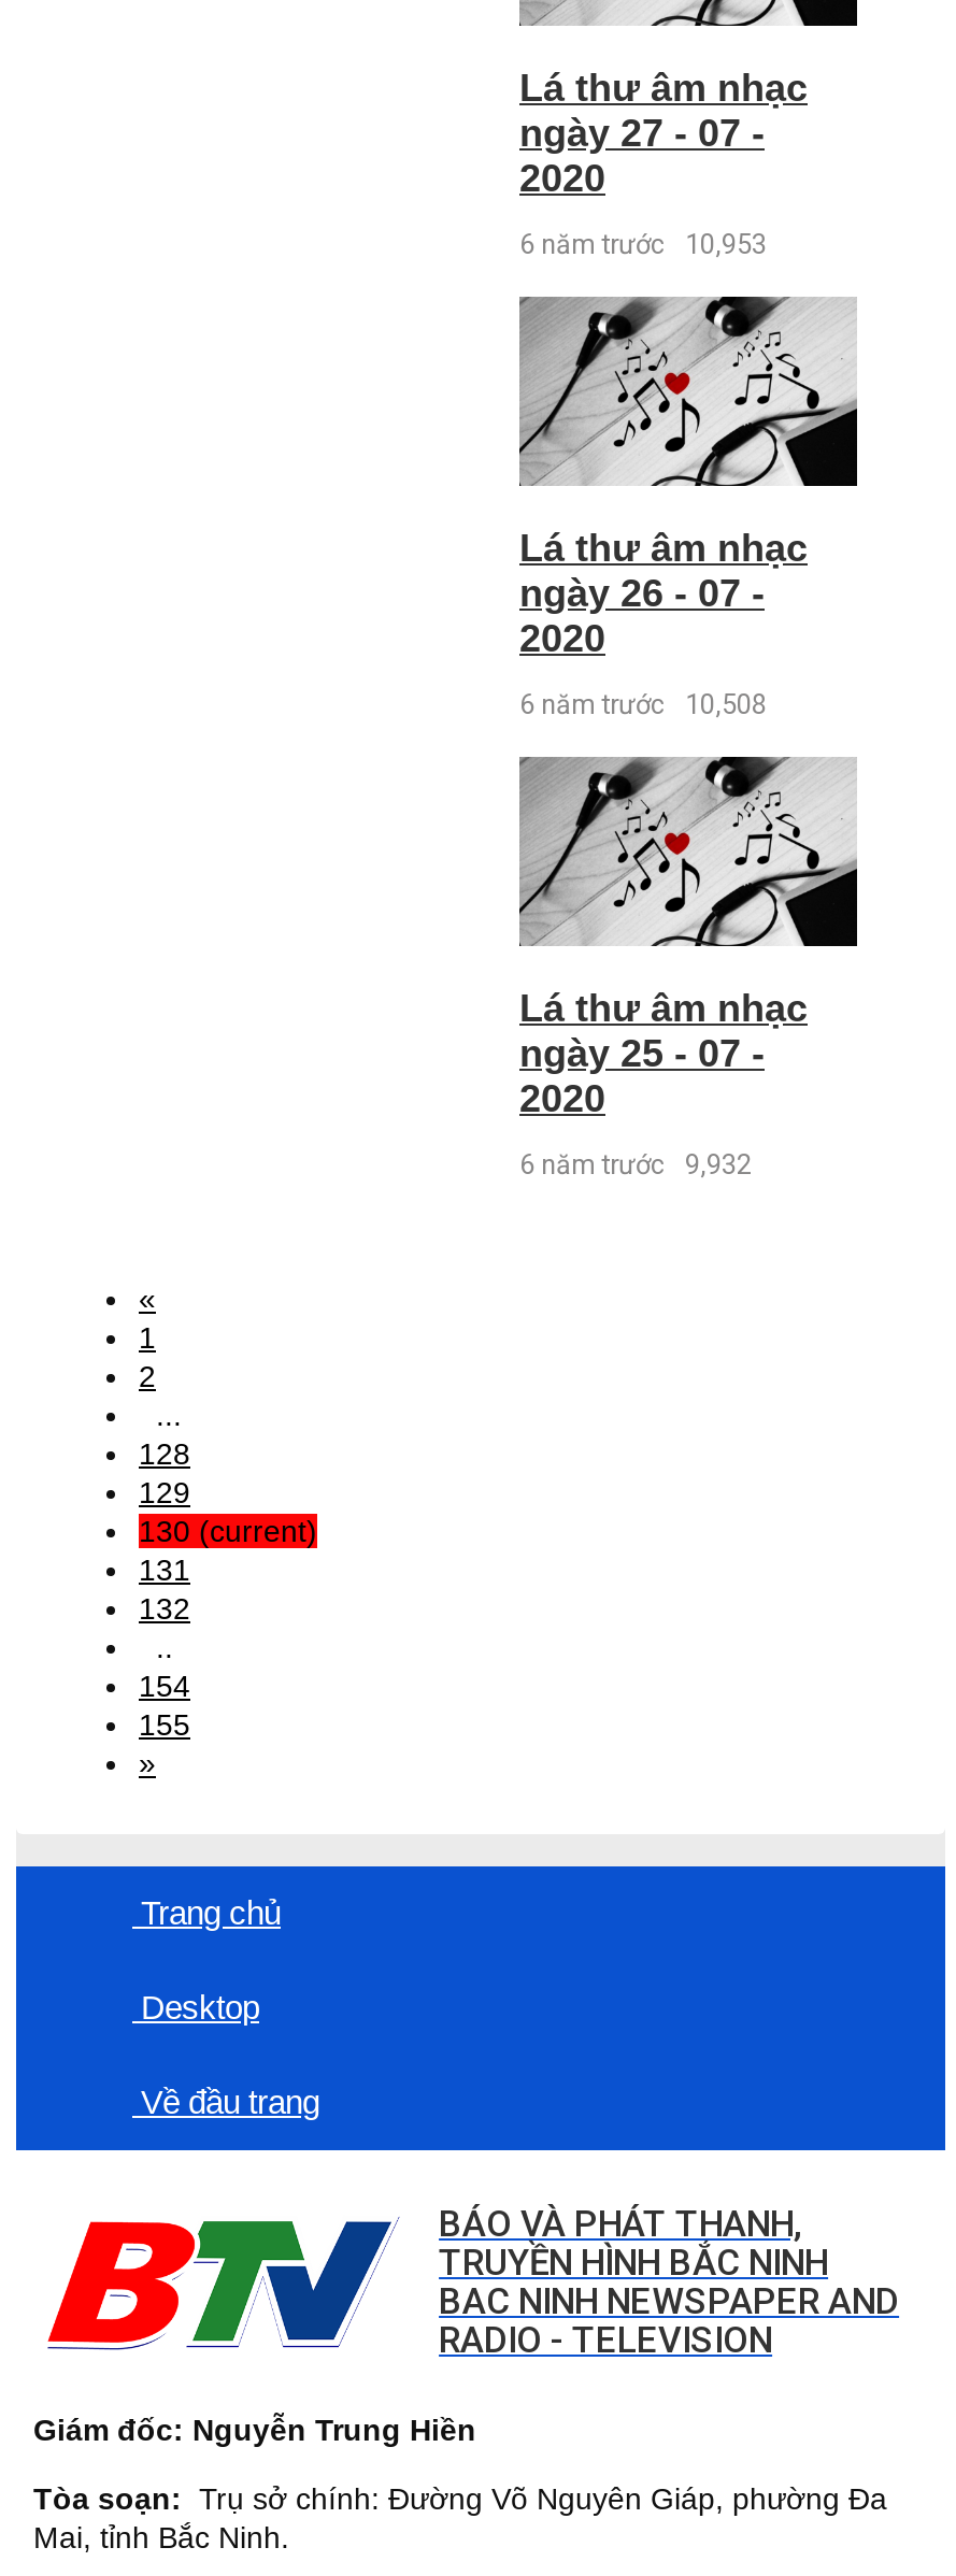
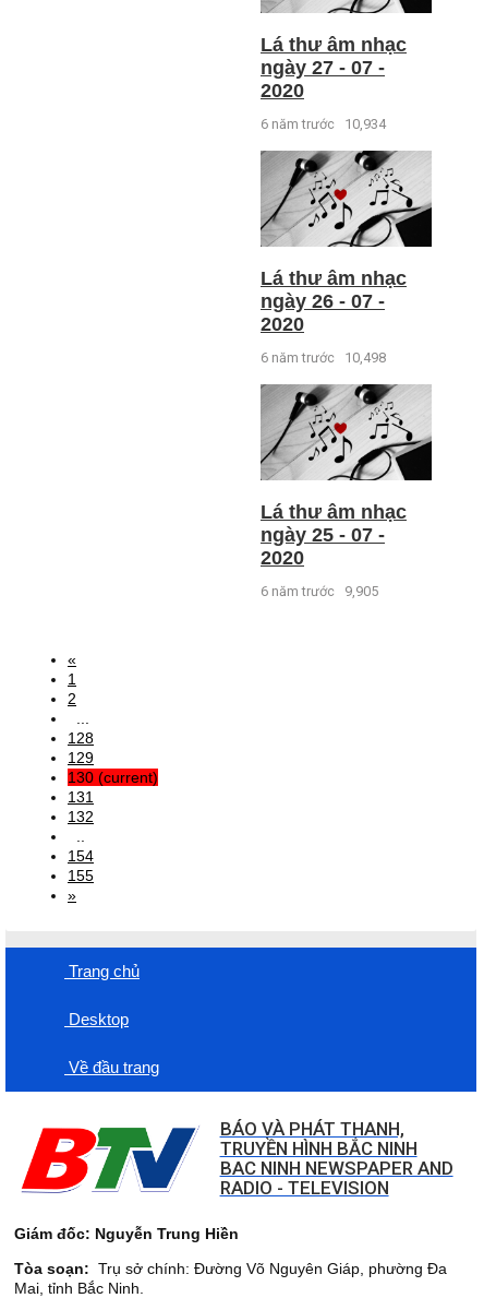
[519,227,767,260] 6 năm trước 10,953 -> [261,115,386,132] 6 năm trước 10,934
[519,689,767,721] 6 năm trước 10,508 -> [261,350,386,366] 6 năm trước 10,498
[519,1149,752,1182] 6 năm trước 9,932 -> [261,583,378,600] 6 năm trước 9,905

